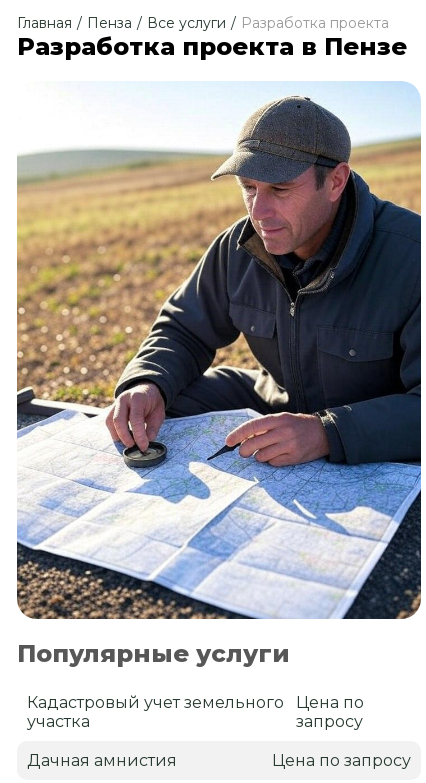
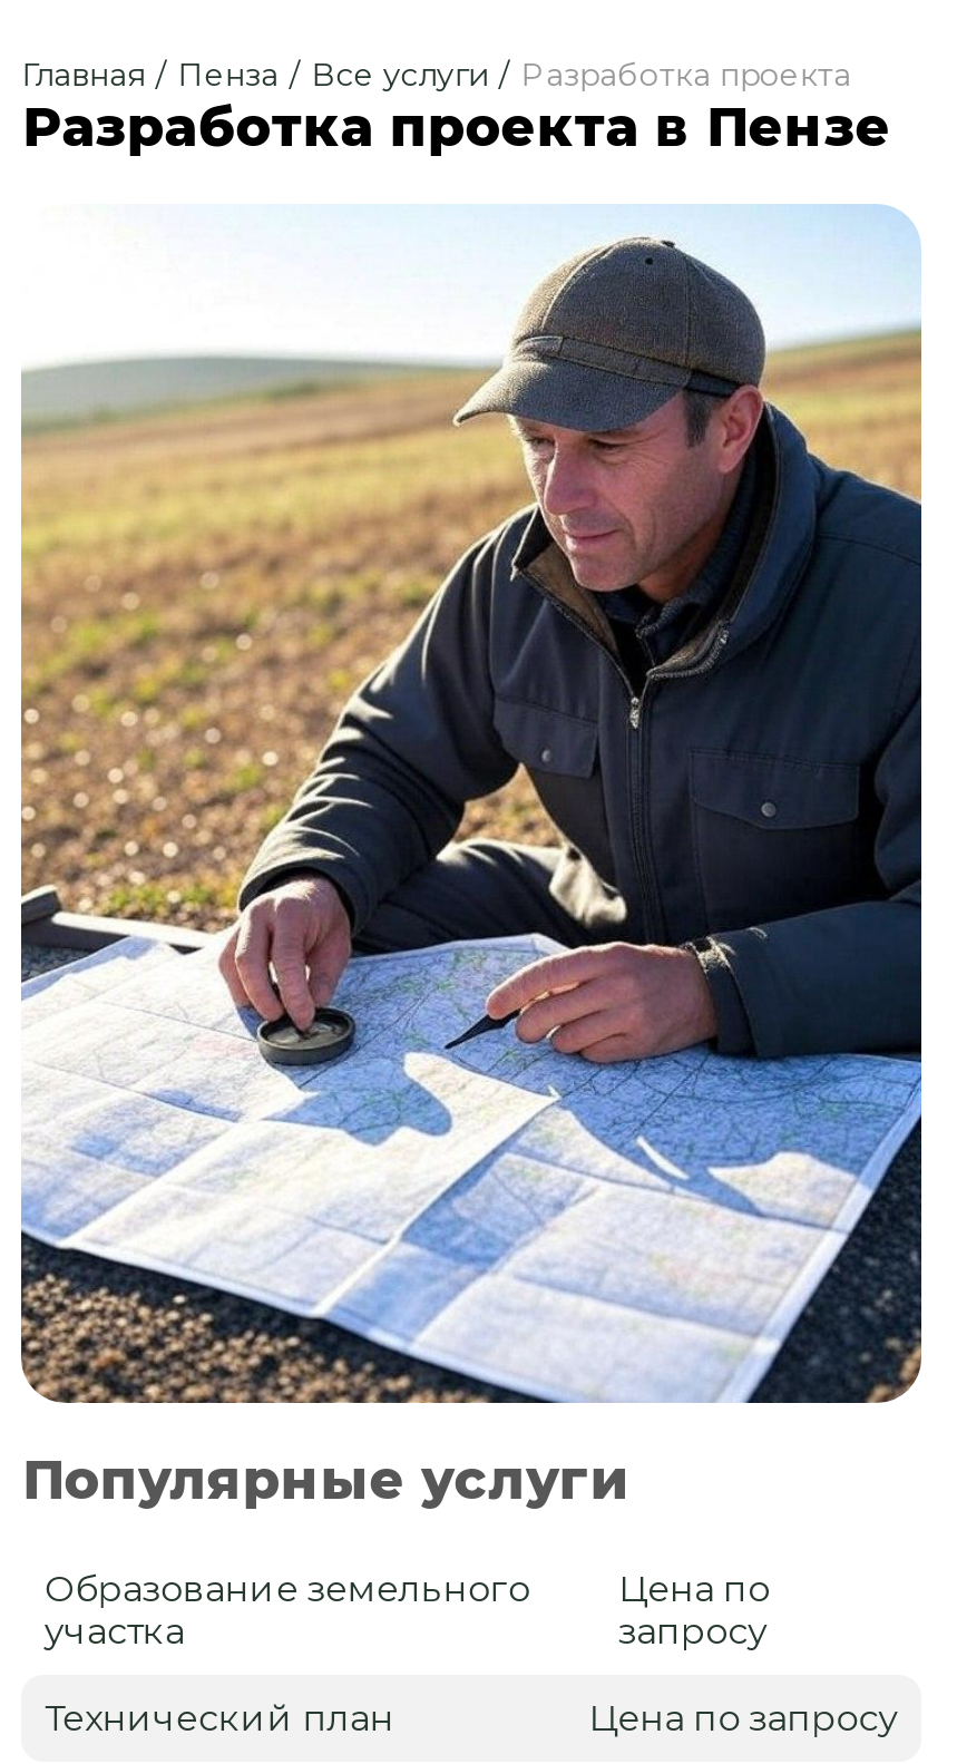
[27,693,284,712] Кадастровый учет земельного -> [44,1567,530,1609] Образование земельного
[27,751,177,770] Дачная амнистия -> [44,1696,394,1739] Технический план

